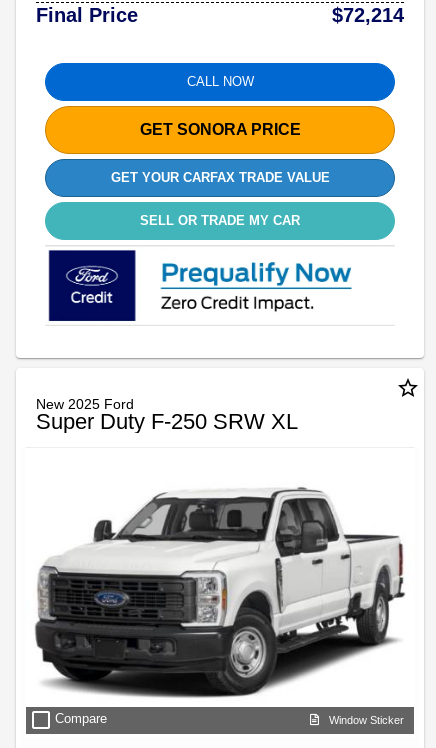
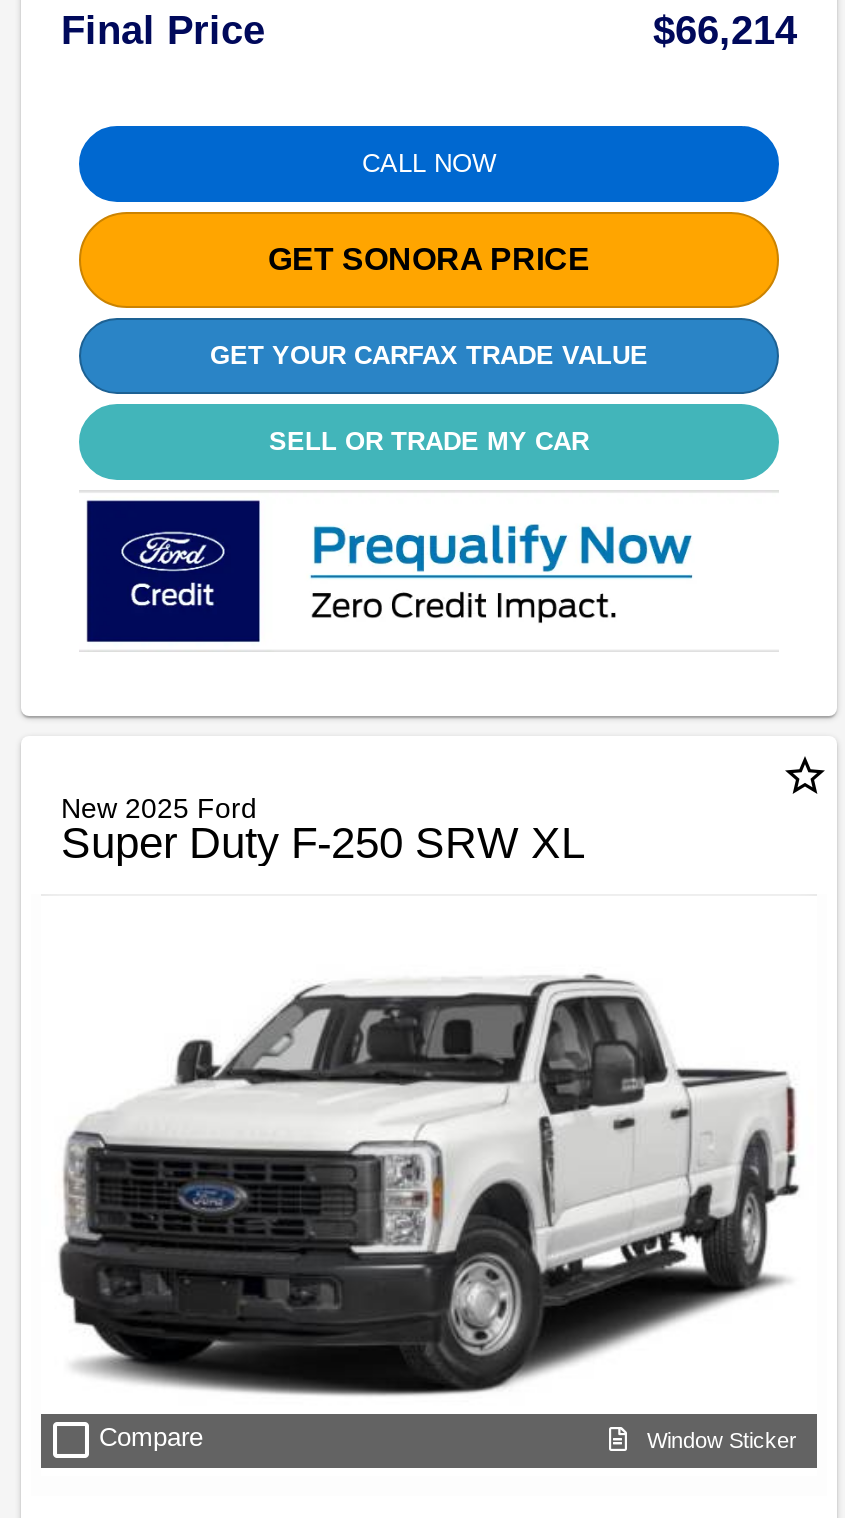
[332,4,404,26] $72,214 -> [653,8,797,52] $66,214

